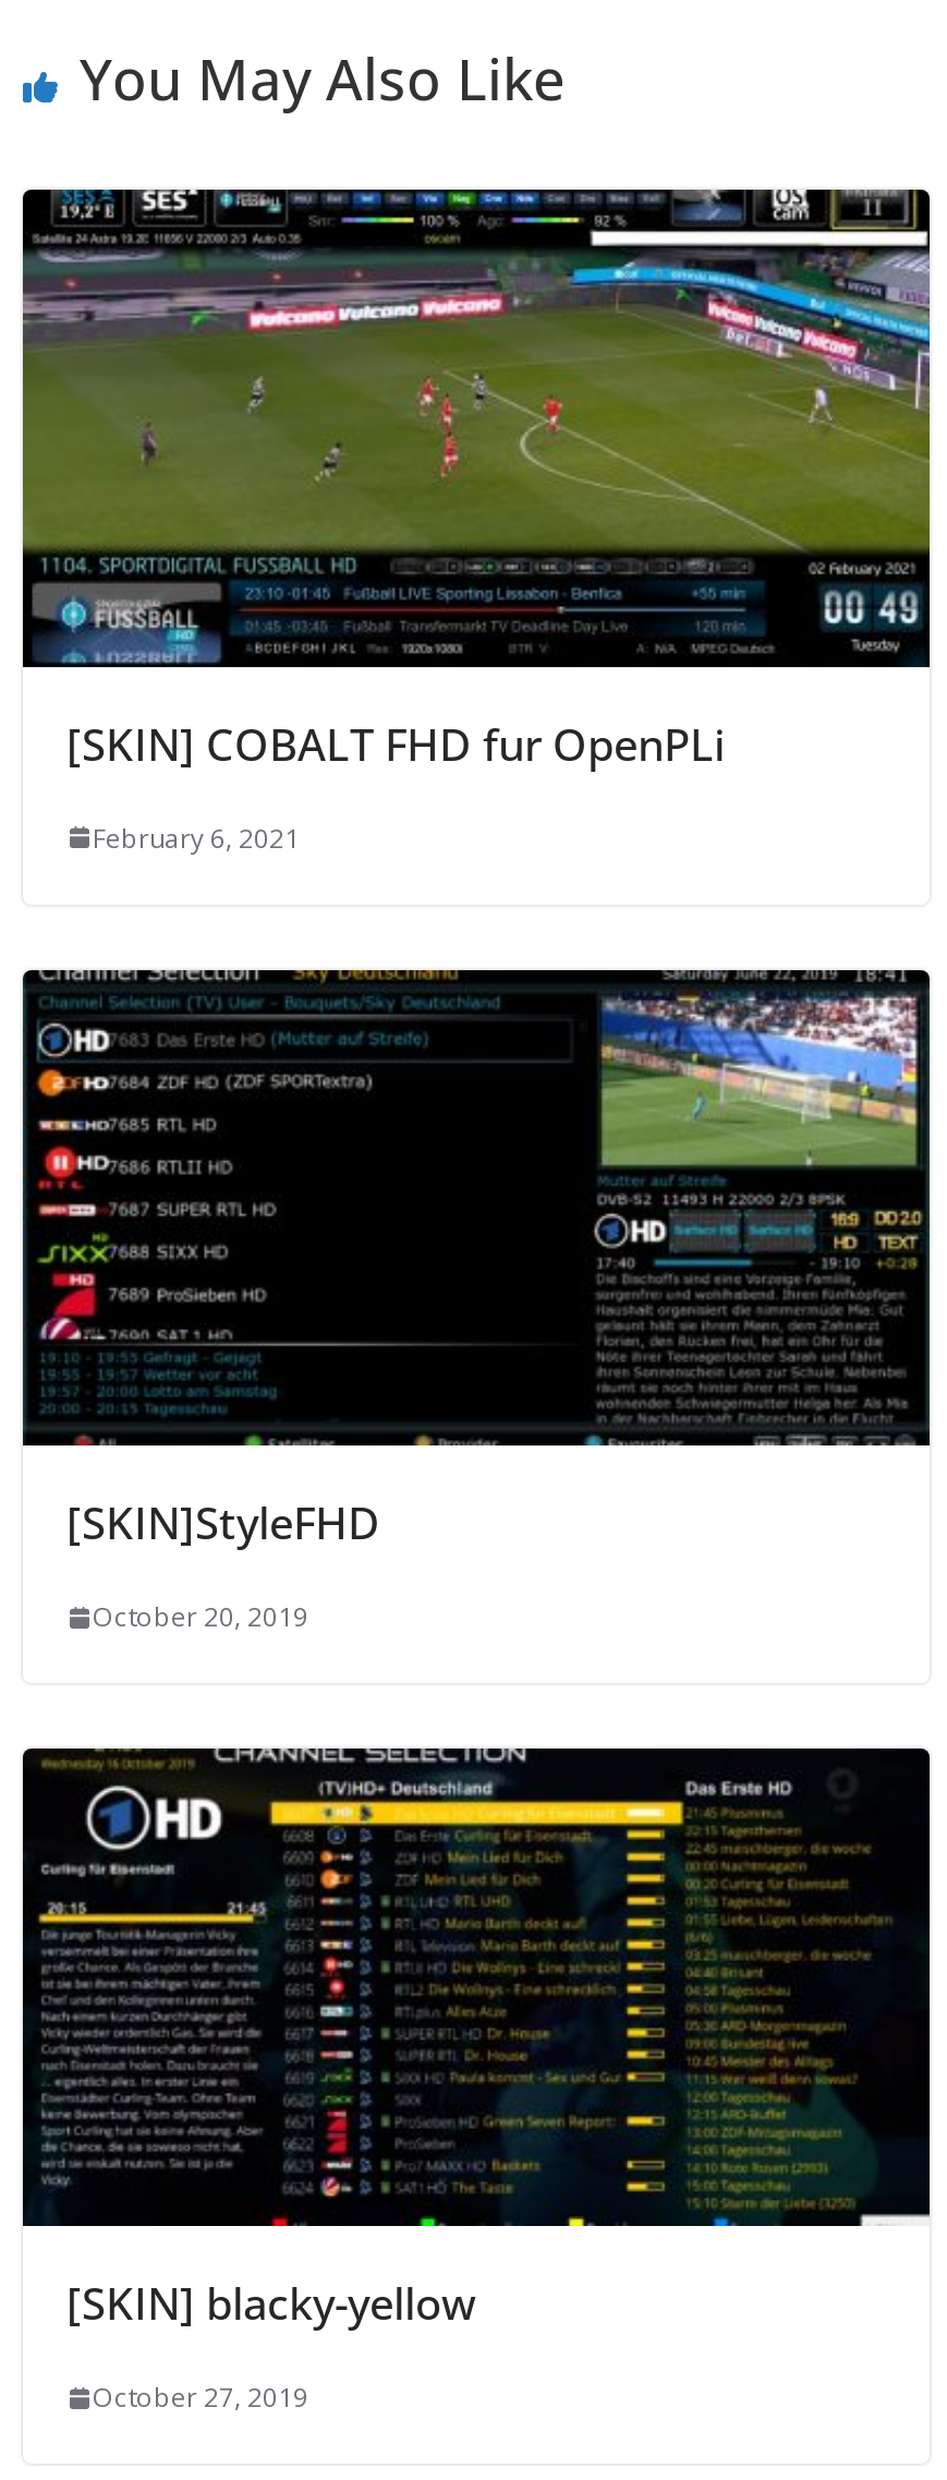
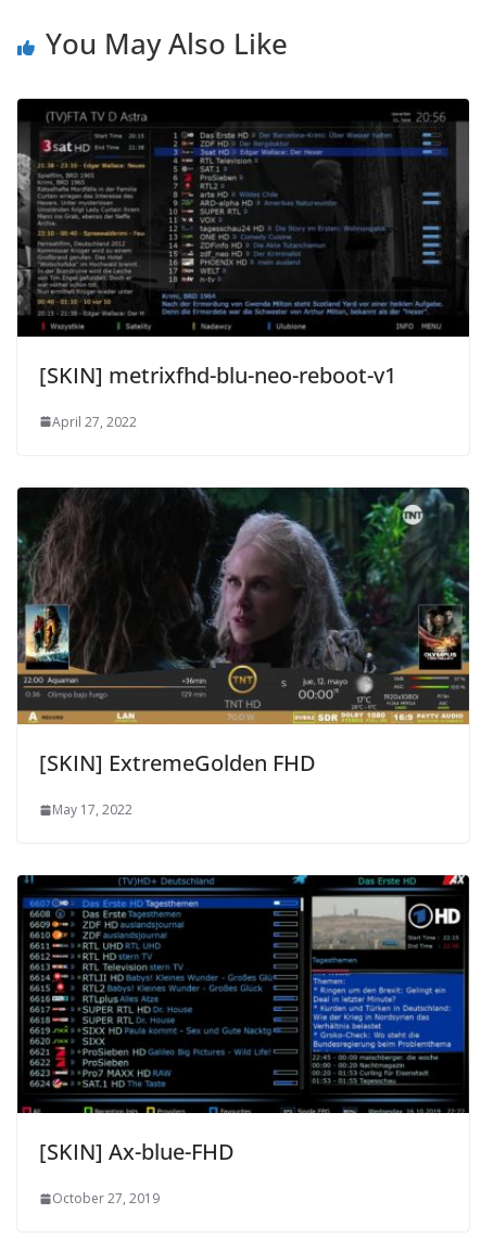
[23,187,932,773] [image] | [SKIN] COBALT FHD fur OpenPLi -> [16,99,470,390] [image] | [SKIN] metrixfhd-blu-neo-reboot-v1
[93,819,300,856] February 6, 2021 -> [52,412,137,431] April 27, 2022
[21,968,932,1553] [image] | [SKIN]StyleFHD -> [16,486,470,778] [image] | [SKIN] ExtremeGolden FHD
[93,1599,308,1636] October 20, 2019 -> [52,801,132,819] May 17, 2022
[23,1746,930,2333] [image] | [SKIN] blacky-yellow -> [17,874,470,1166] [image] | [SKIN] Ax-blue-FHD

